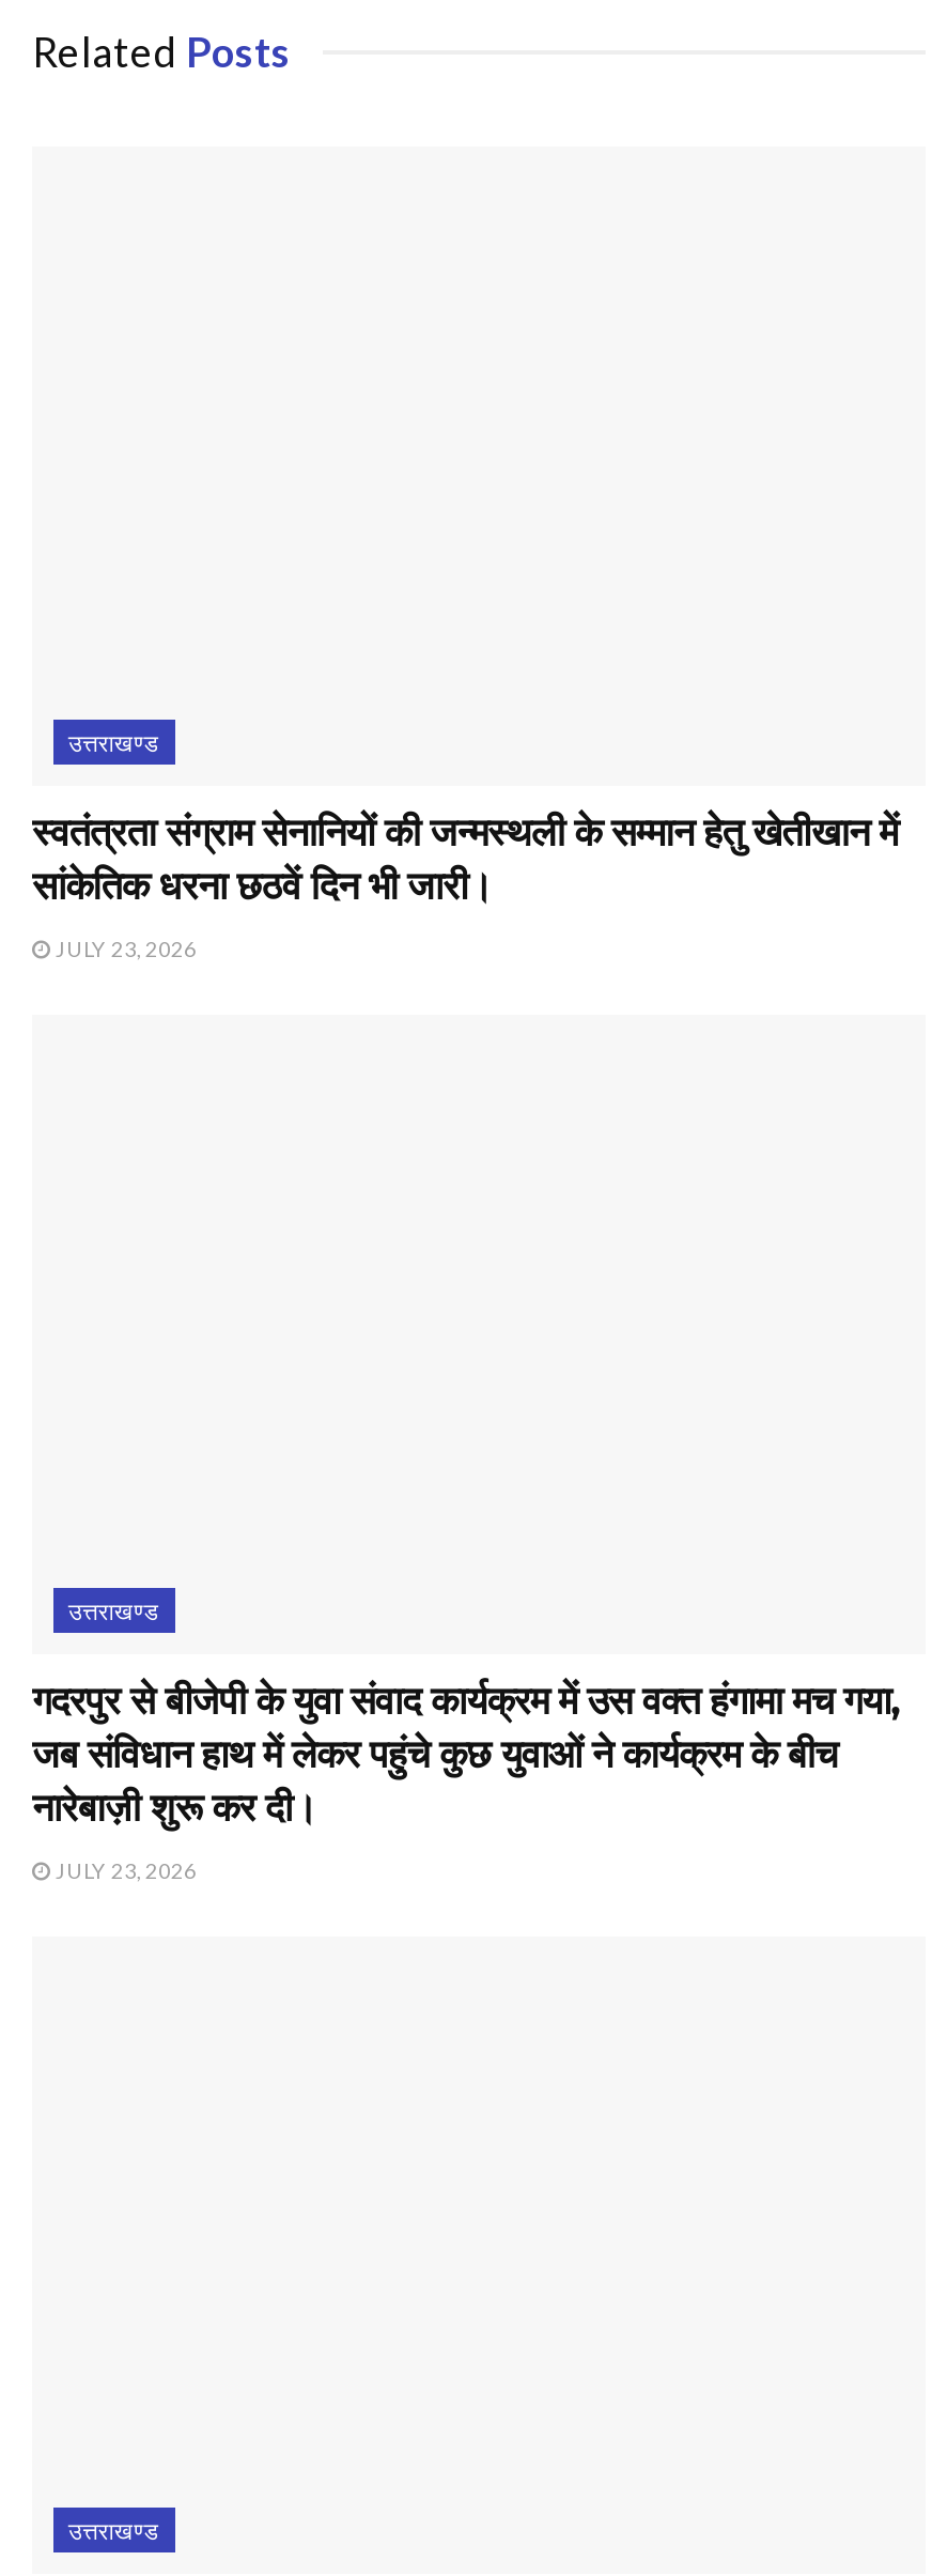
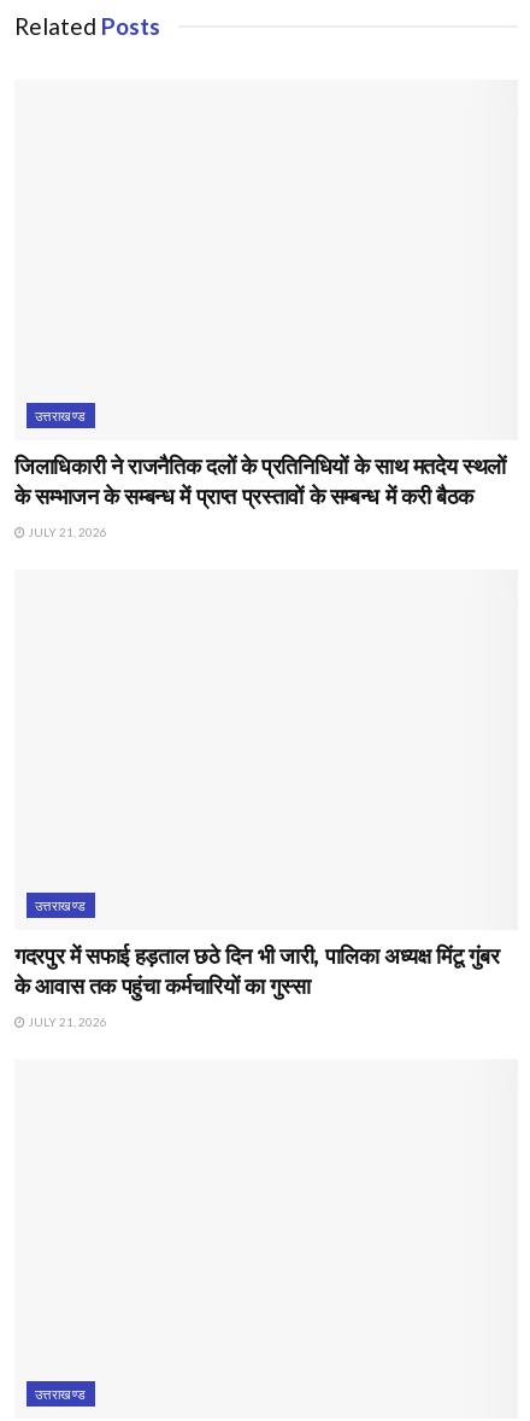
[32,809,898,909] स्वतंत्रता संग्राम सेनानियों की जन्मस्थली के सम्मान हेतु खेतीखान में | सांकेतिक धरना छठवें दिन भी जारी। -> [14,453,506,510] जिलाधिकारी ने राजनैतिक दलों के प्रतिनिधियों के साथ मतदेय स्थलों | के सम्भाजन के सम्बन्ध में प्राप्त प्रस्तावों के सम्बन्ध में करी बैठक
[51,935,197,961] JULY 23, 2026 -> [25,524,107,539] JULY 21, 2026
[32,1677,901,1831] गदरपुर से बीजेपी के युवा संवाद कार्यक्रम में उस वक्त हंगामा मच गया, | जब संविधान हाथ में लेकर पहुंचे कुछ युवाओं ने कार्यक्रम के बीच | नारेबाज़ी शुरू कर दी। -> [14,943,499,999] गदरपुर में सफाई हड़ताल छठे दिन भी जारी, पालिका अध्यक्ष मिंटू गुंबर | के आवास तक पहुंचा कर्मचारियों का गुस्सा
[51,1856,197,1882] JULY 23, 2026 -> [25,1014,107,1028] JULY 21, 2026

